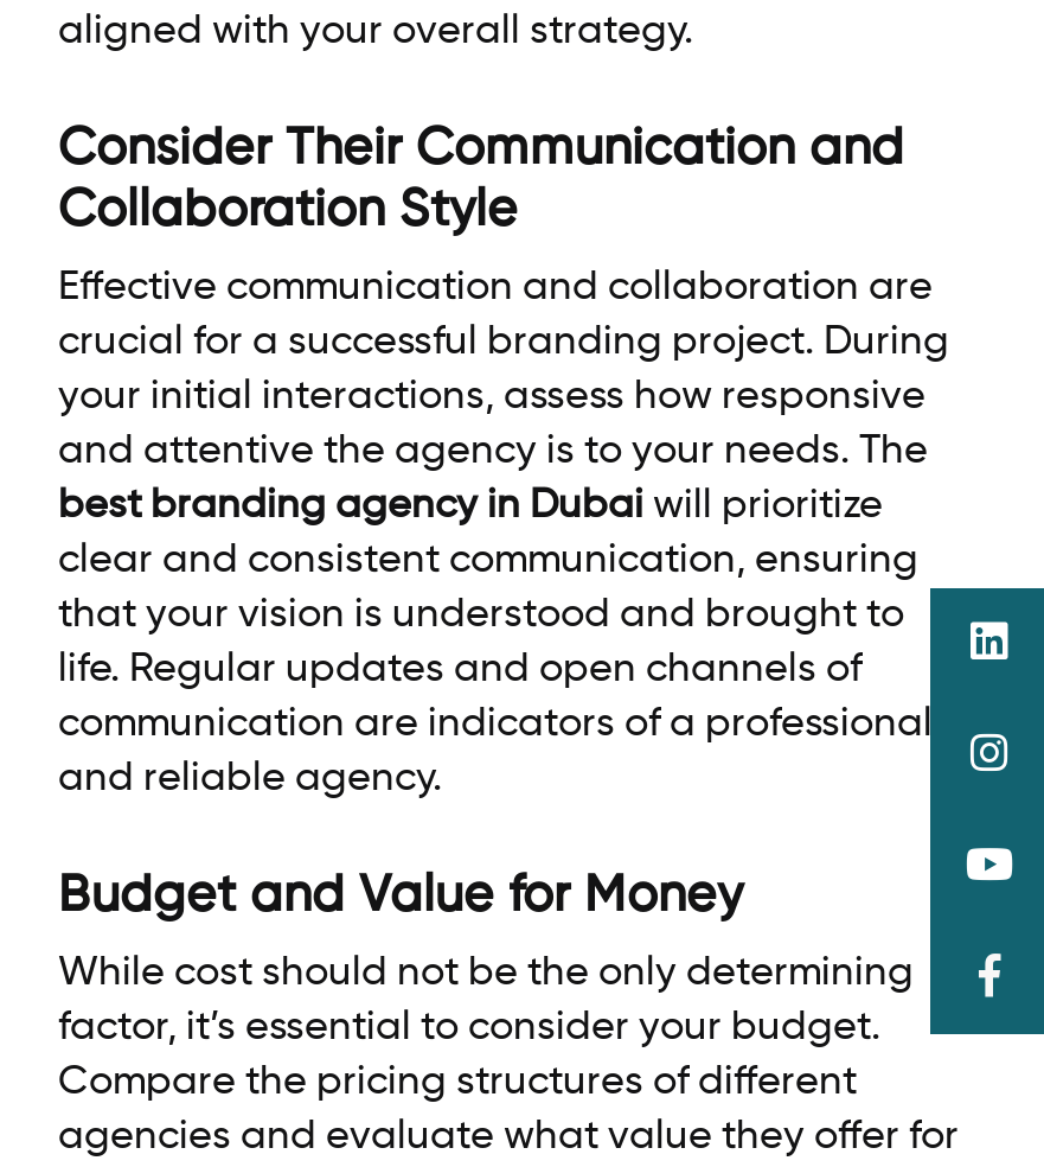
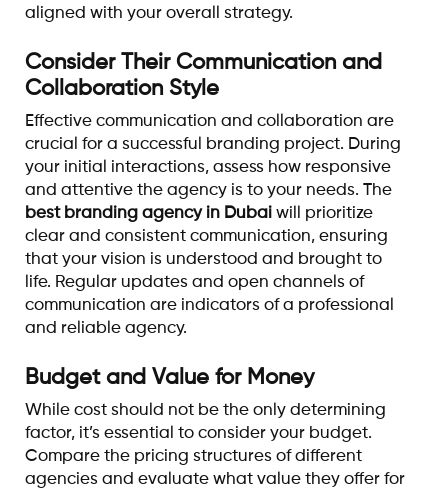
[928,586,1037,1037] [image] -> none

